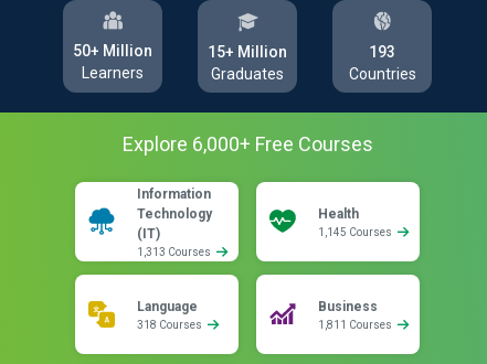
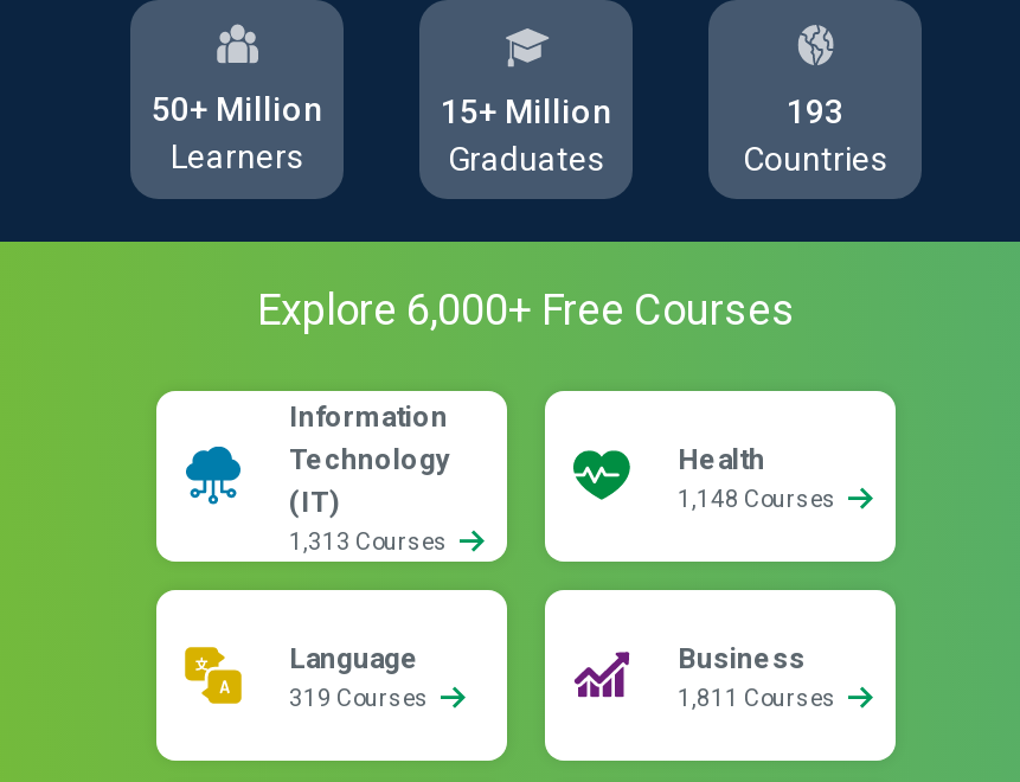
[318,226,394,238] 1,145 Courses -> [678,486,841,512] 1,148 Courses
[137,319,204,331] 318 Courses -> [289,685,434,711] 319 Courses

